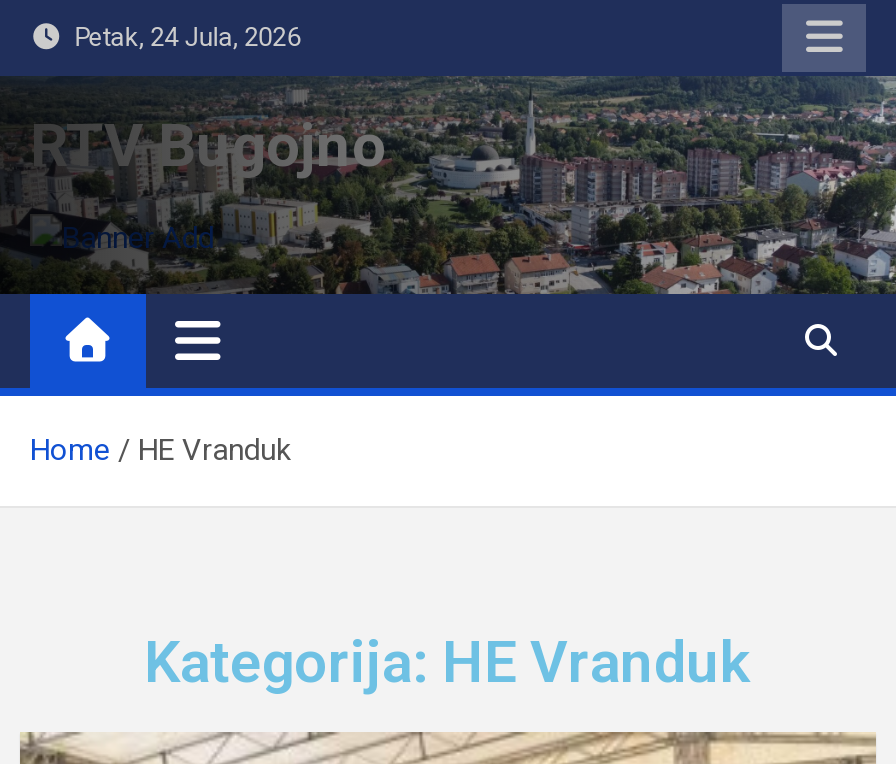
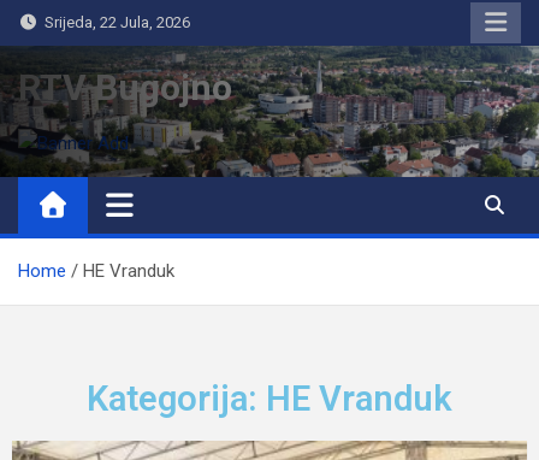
[62,22,300,52] Petak, 24 Jula, 2026 -> [38,13,190,31] Srijeda, 22 Jula, 2026

